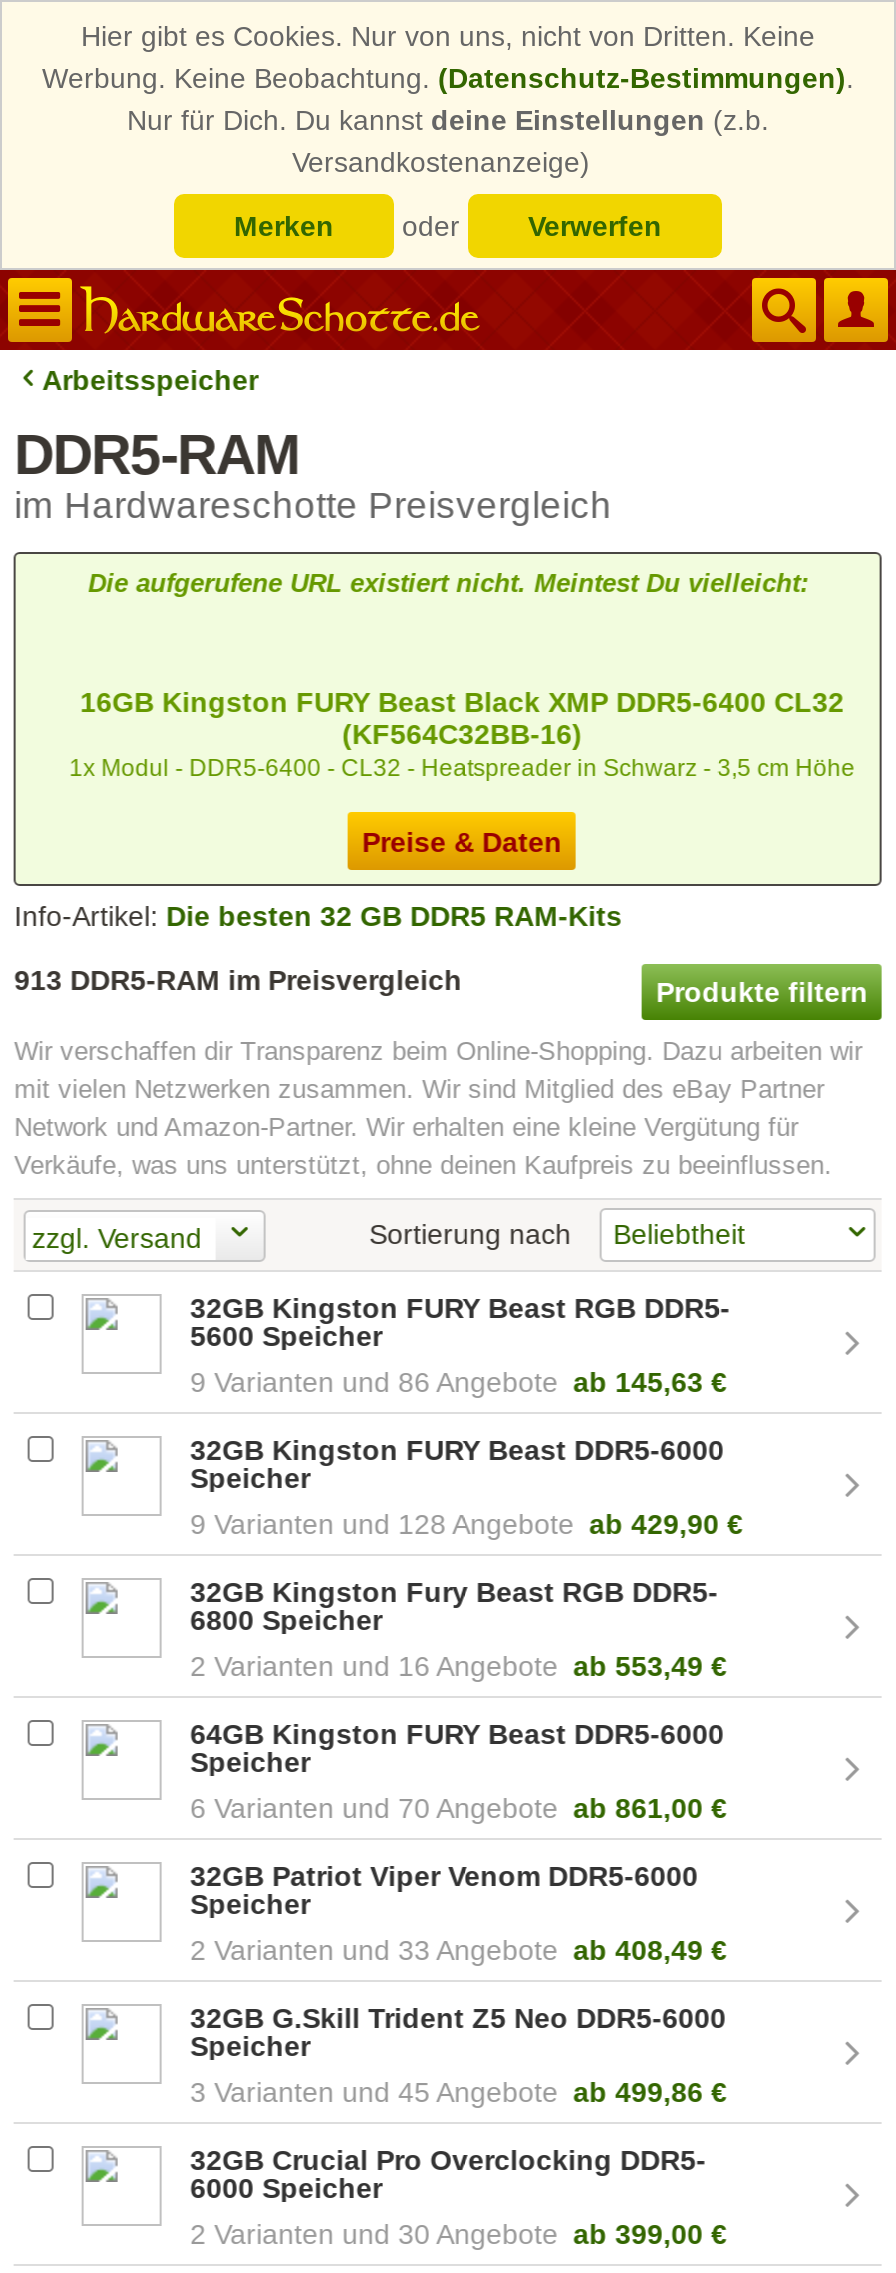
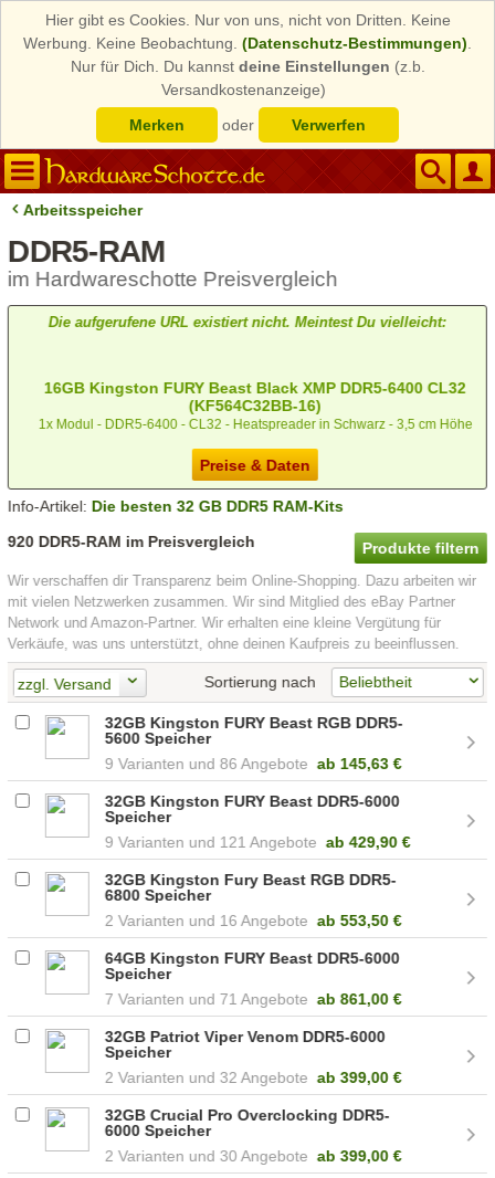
[14,965,462,997] 913 DDR5-RAM im Preisvergleich -> [8,533,255,551] 920 DDR5-RAM im Preisvergleich
[398,1508,743,1540] 128 Angebote ab 429,90 € -> [220,833,410,851] 121 Angebote ab 429,90 €
[398,1650,727,1682] 16 Angebote ab 553,49 € -> [220,912,402,929] 16 Angebote ab 553,50 €
[190,1792,206,1824] 6 -> [105,990,114,1008] 7
[398,1792,727,1824] 70 Angebote ab 861,00 € -> [220,990,402,1008] 71 Angebote ab 861,00 €
[190,1934,727,2108] 33 Angebote ab 408,49 € | 32GB G.Skill Trident Z5 Neo DDR5-6000 | Speicher | 3 | 45 Angebote ab 499,86 € -> [220,1068,402,1086] 32 Angebote ab 399,00 €

